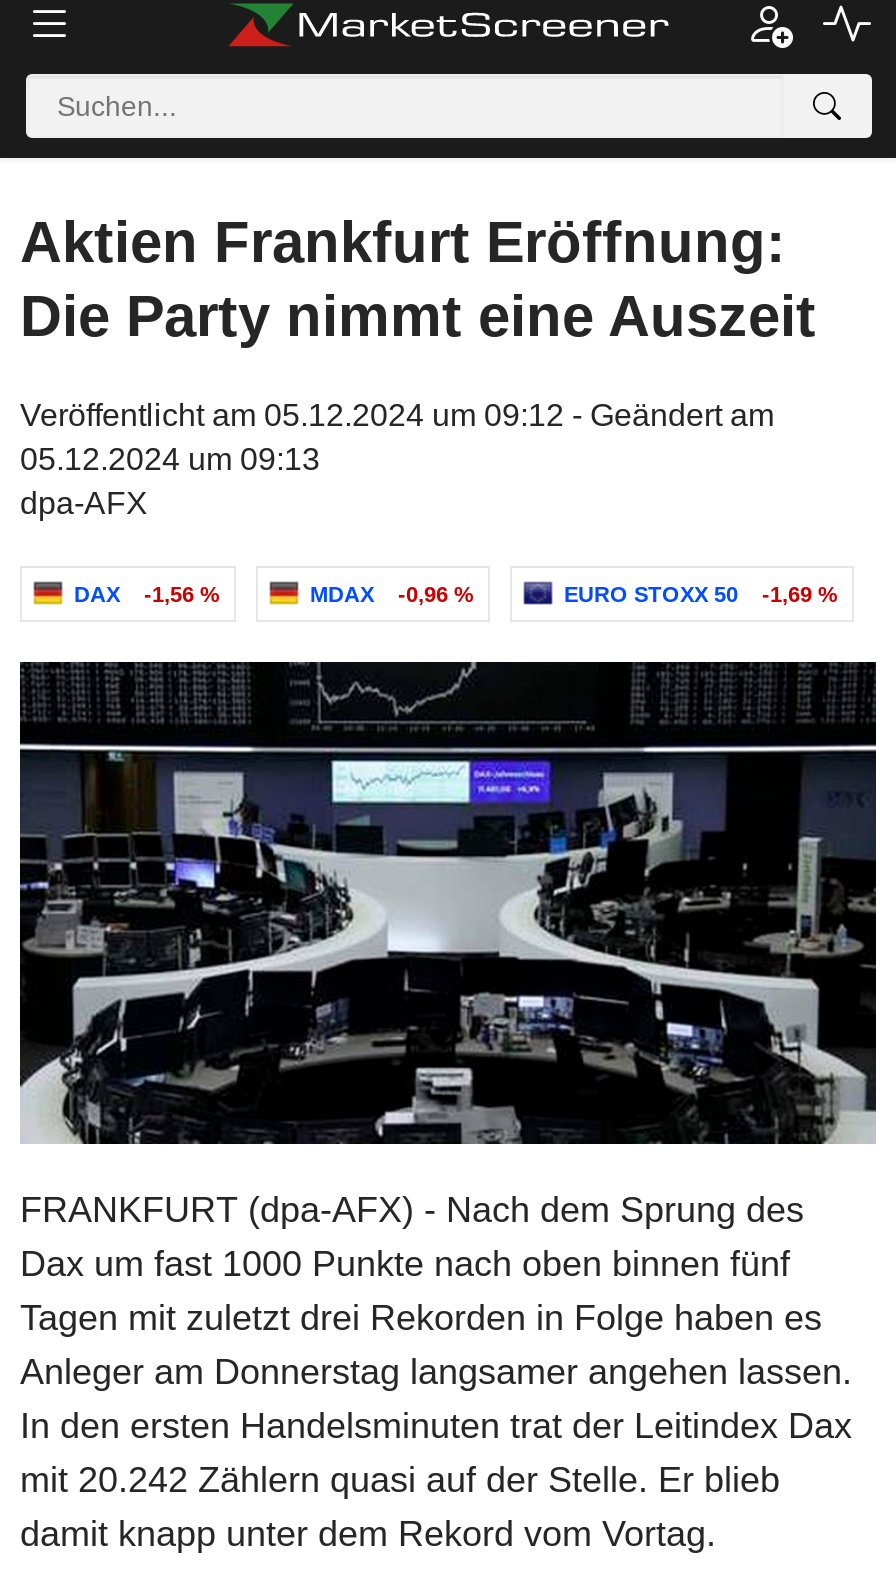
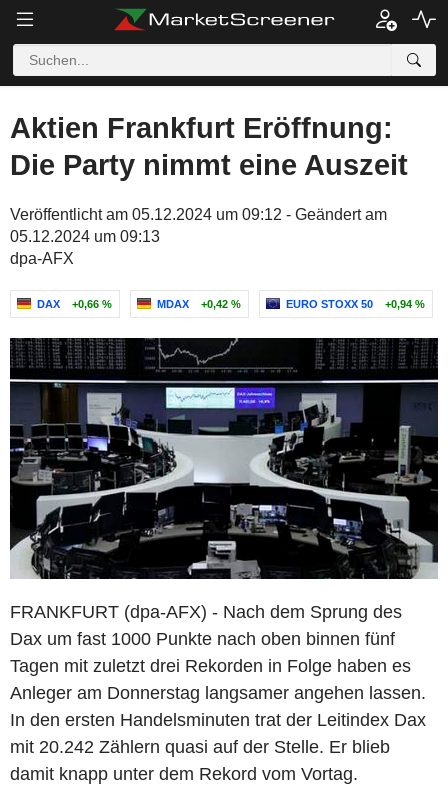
[74,582,220,606] DAX -1,56 % -> [37,298,112,310] DAX +0,66 %
[310,582,474,606] MDAX -0,96 % -> [157,298,241,310] MDAX +0,42 %
[564,582,838,606] EURO STOXX 50 -1,69 % -> [286,298,425,310] EURO STOXX 50 +0,94 %

